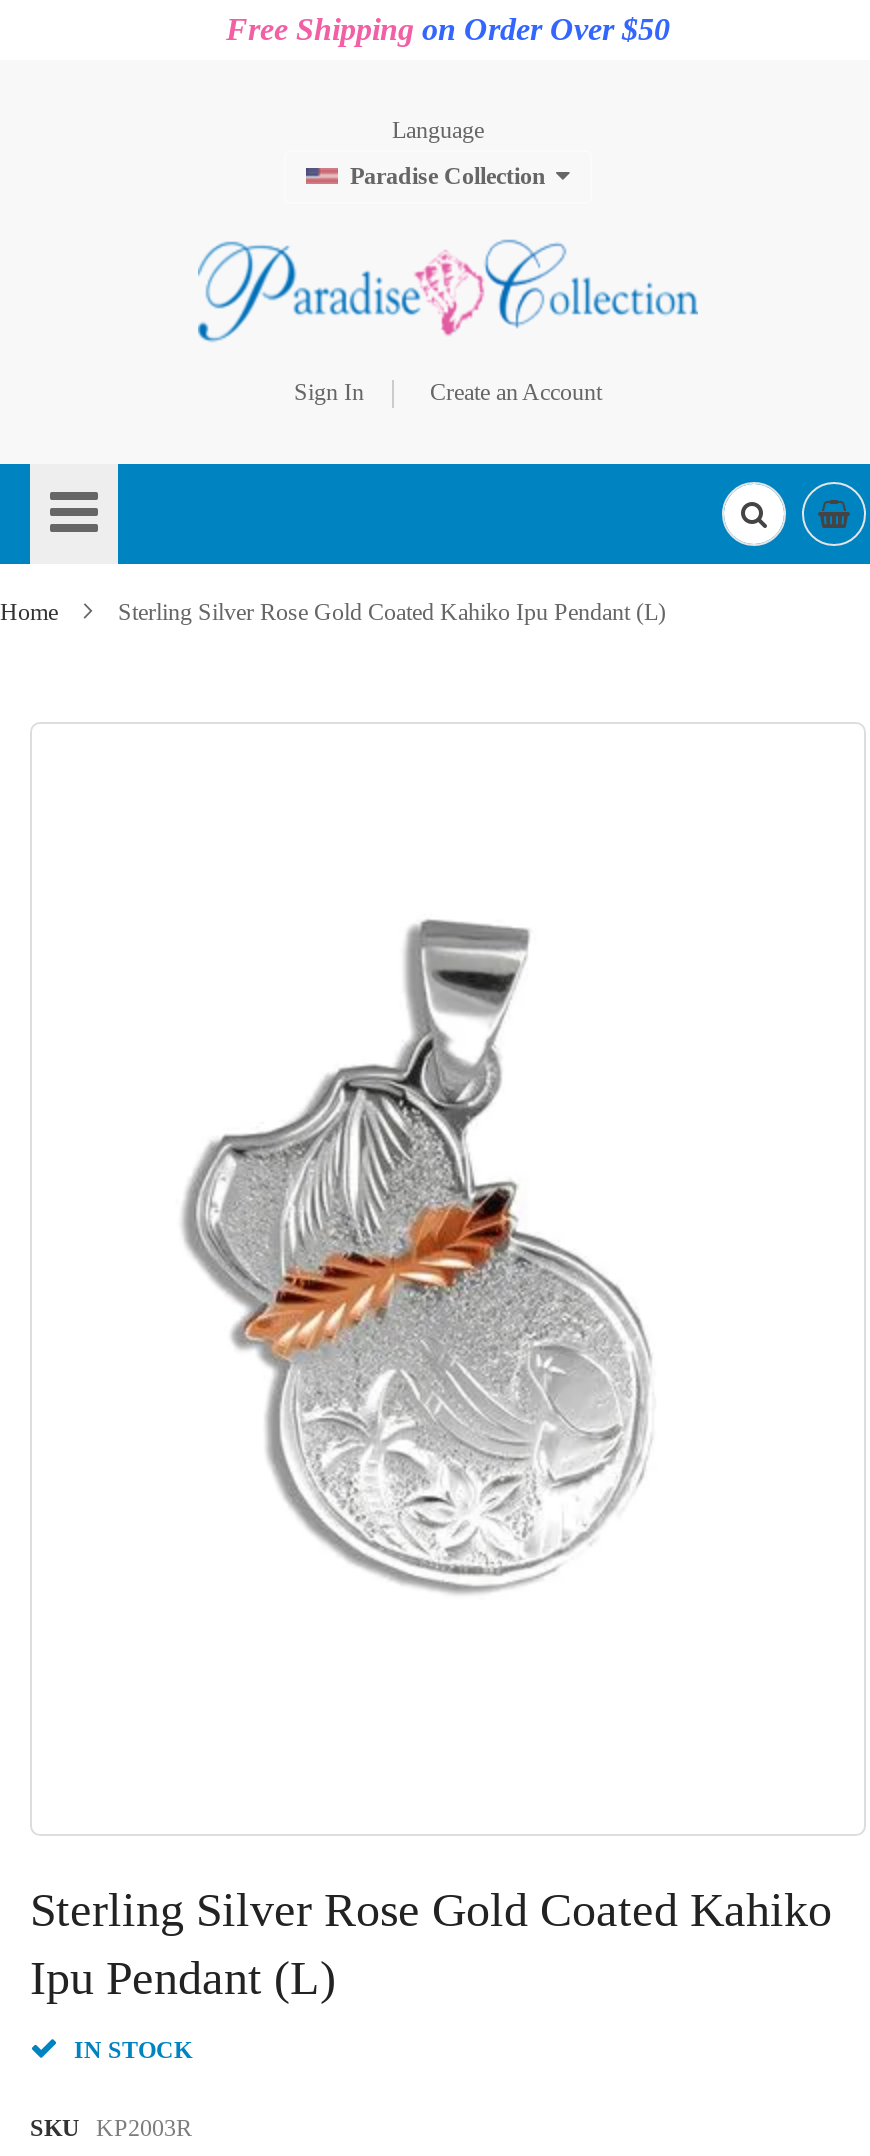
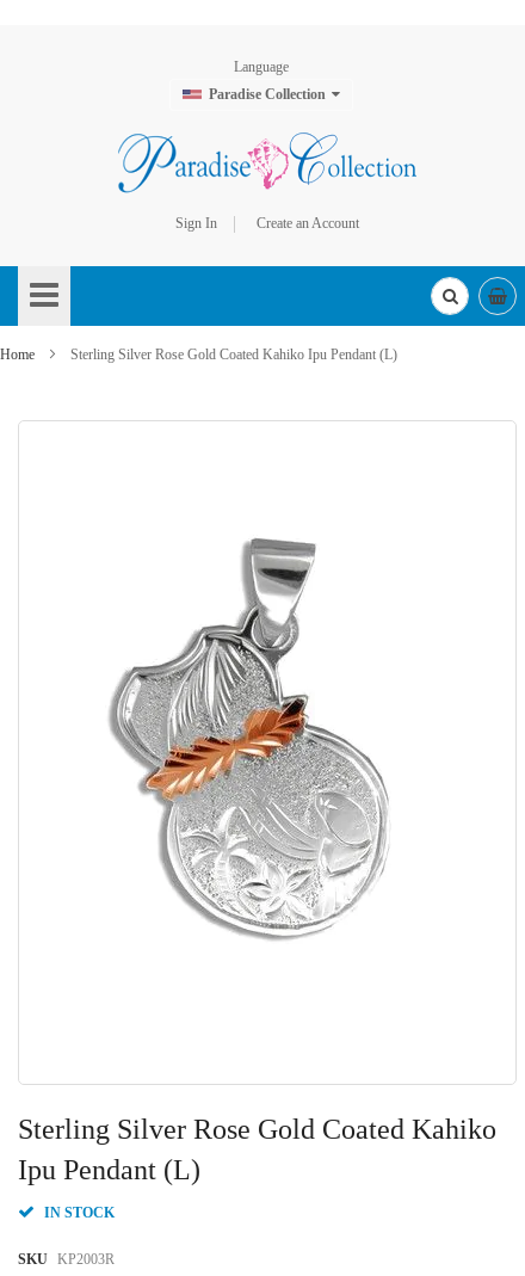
[226,12,670,46] Free Shipping on Order Over $50 -> none

